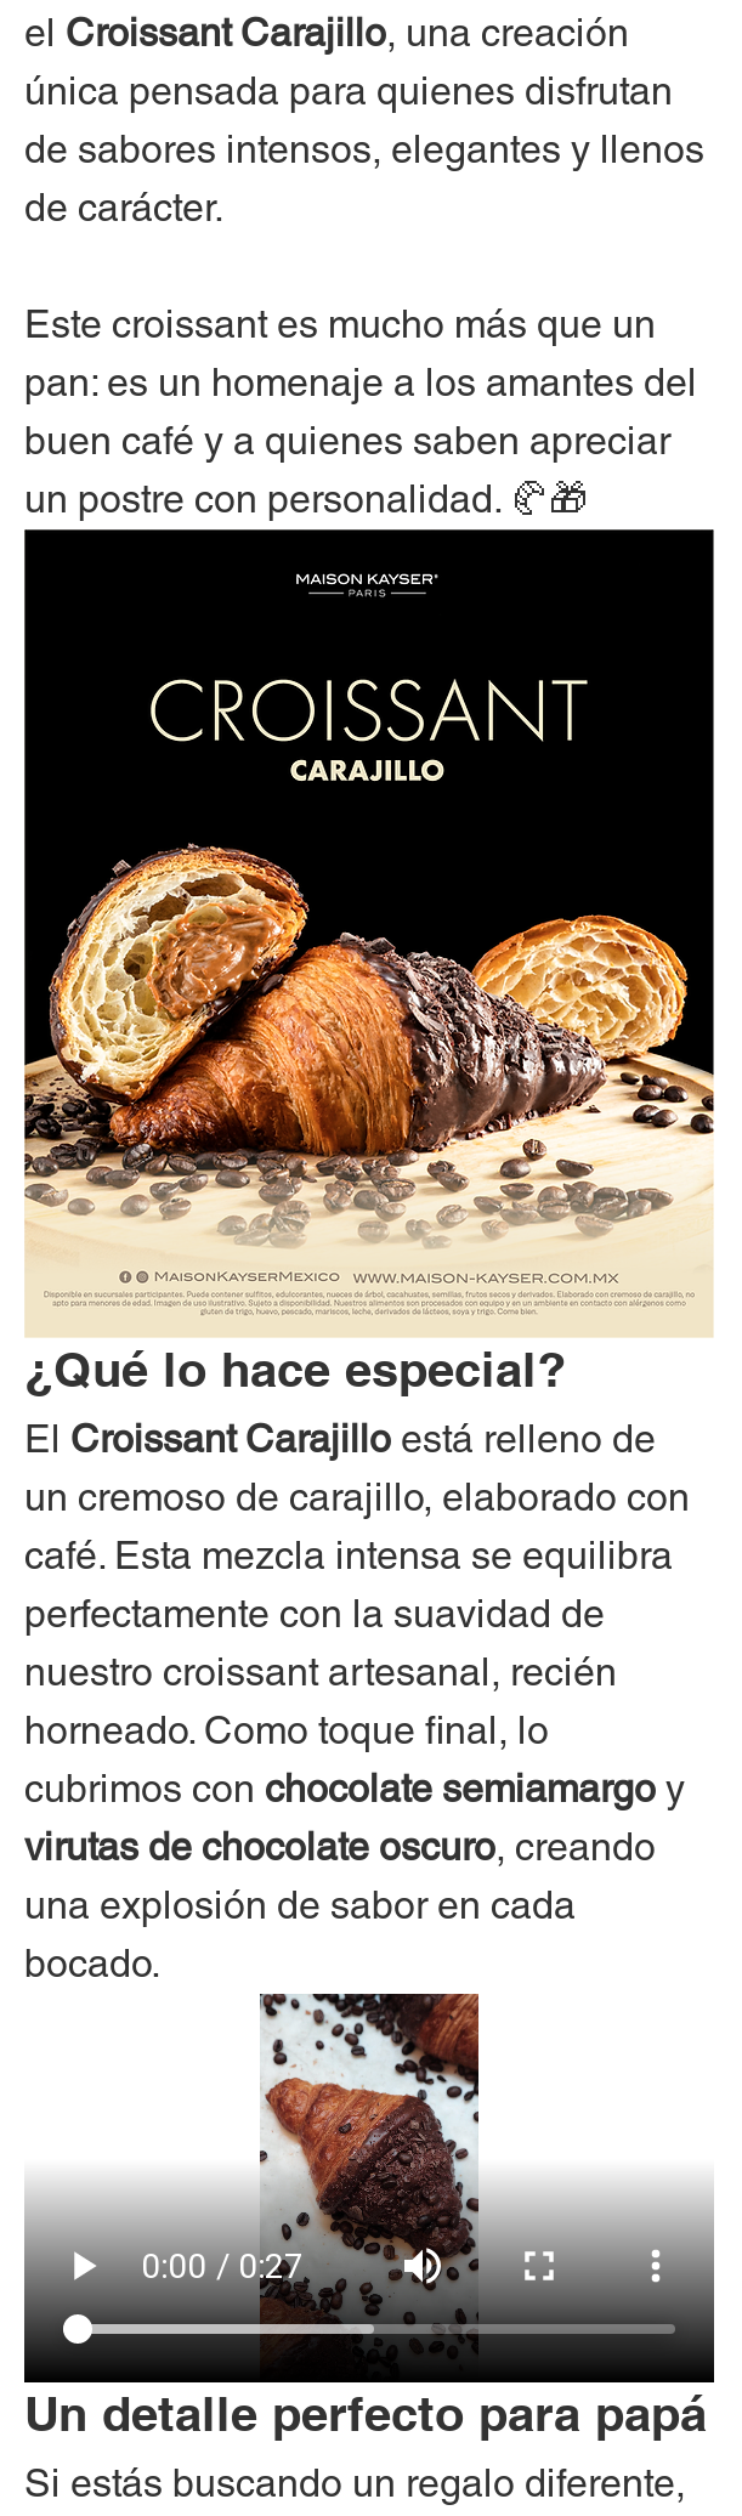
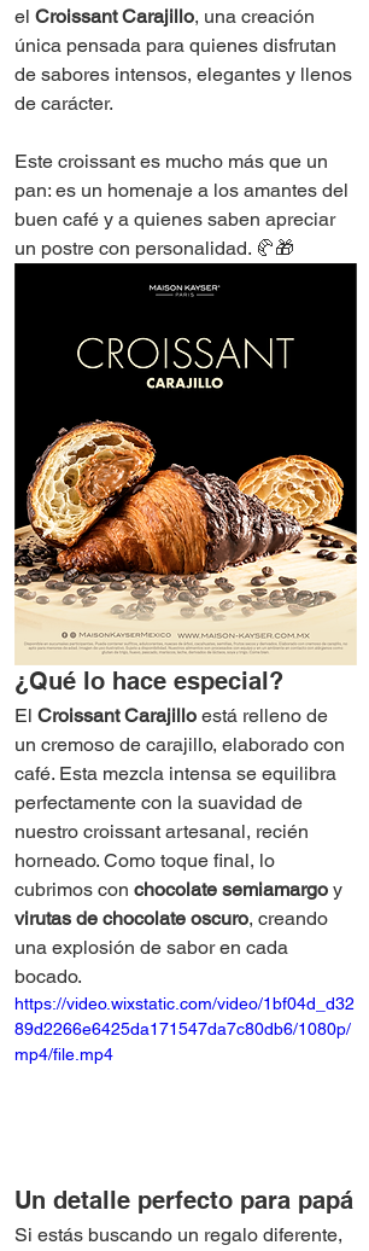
none -> [14,994,355,1064] https://video.wixstatic.com/video/1bf04d_d32 | 89d2266e6425da171547da7c80db6/1080p/ | mp4/file.mp4
[22,2108,716,2378] [image] -> none

